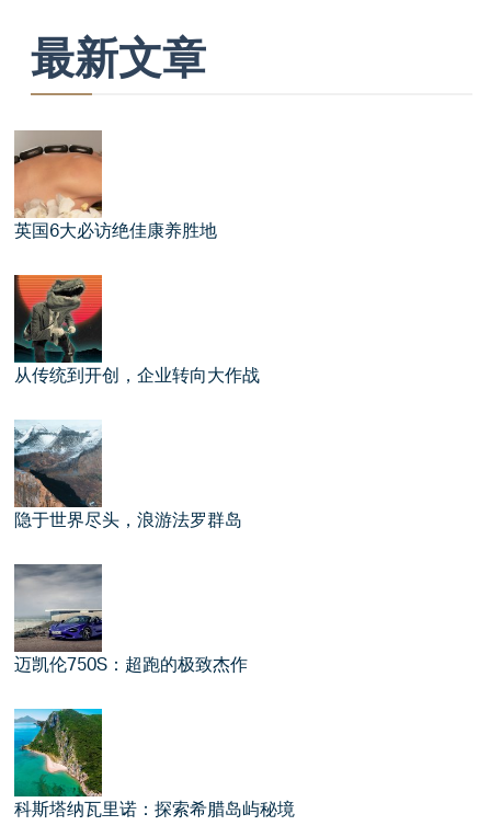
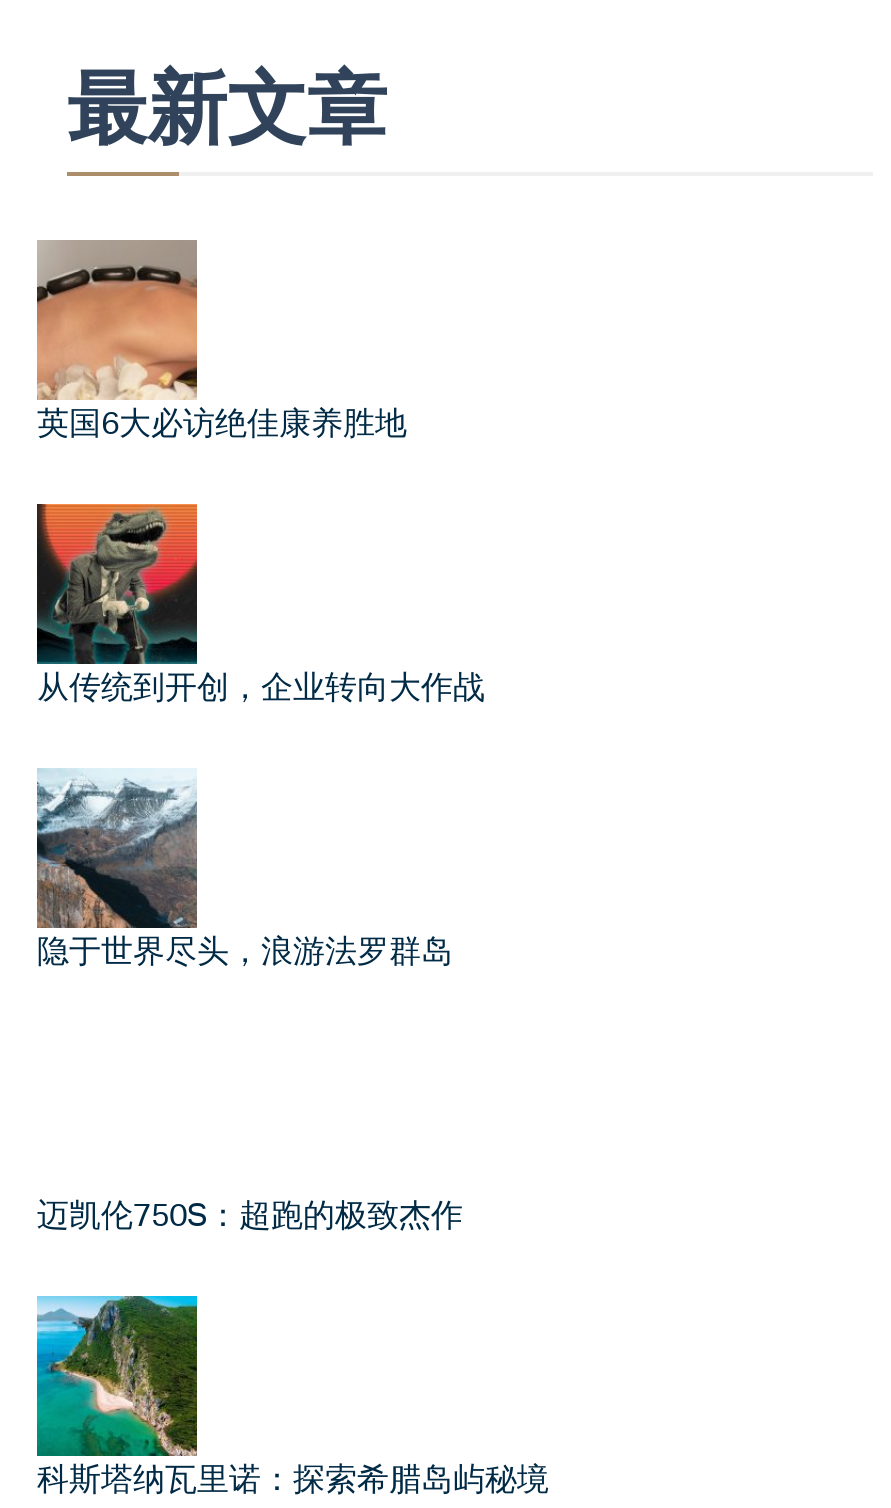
[13,563,103,650] [image] -> none

